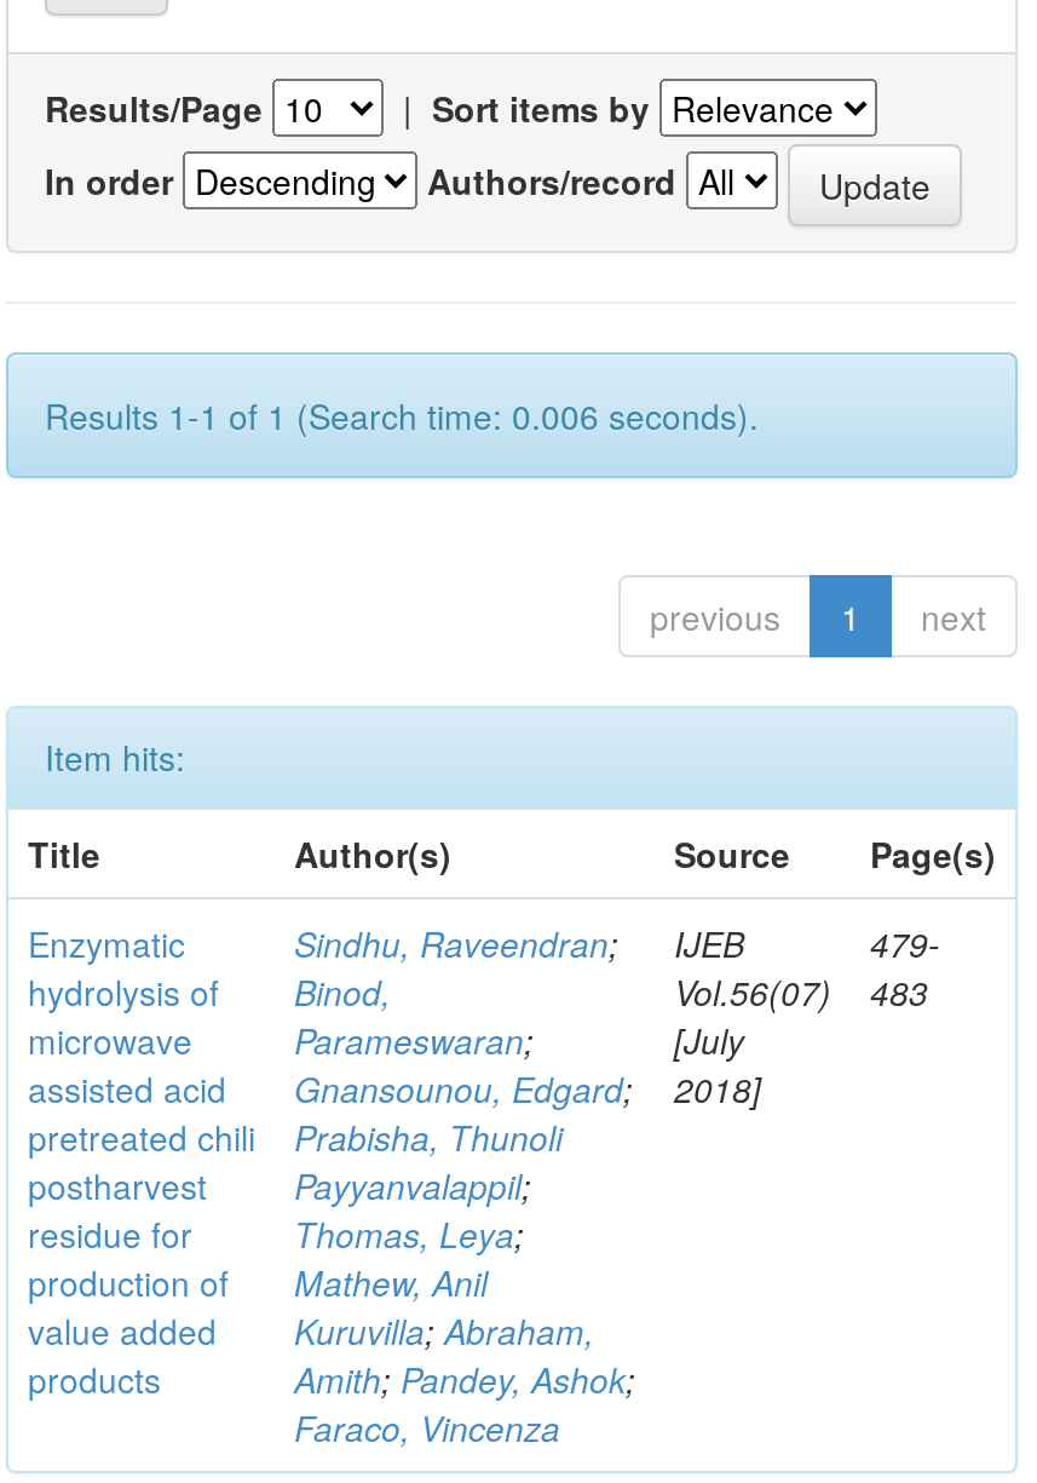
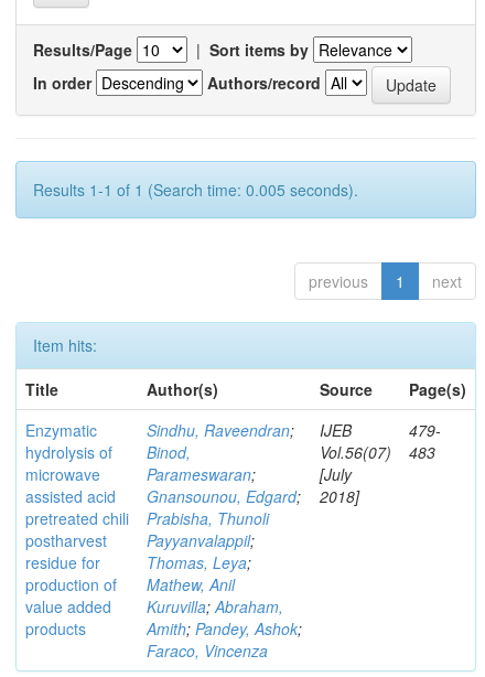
[45,391,759,439] Results 1-1 of 1 (Search time: 0.006 seconds). -> [33,179,358,201] Results 1-1 of 1 (Search time: 0.005 seconds).

